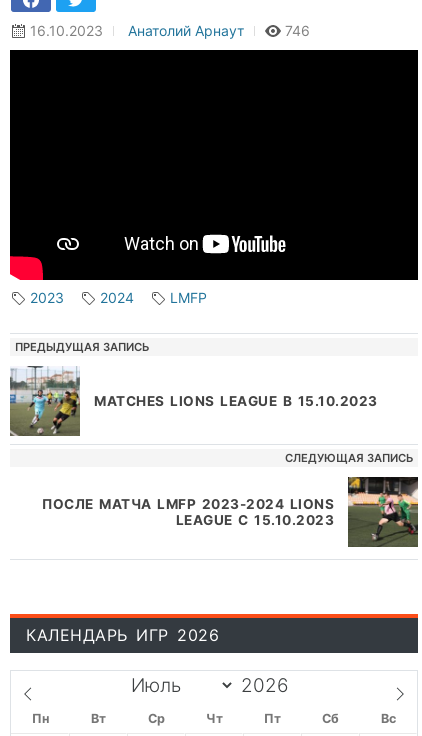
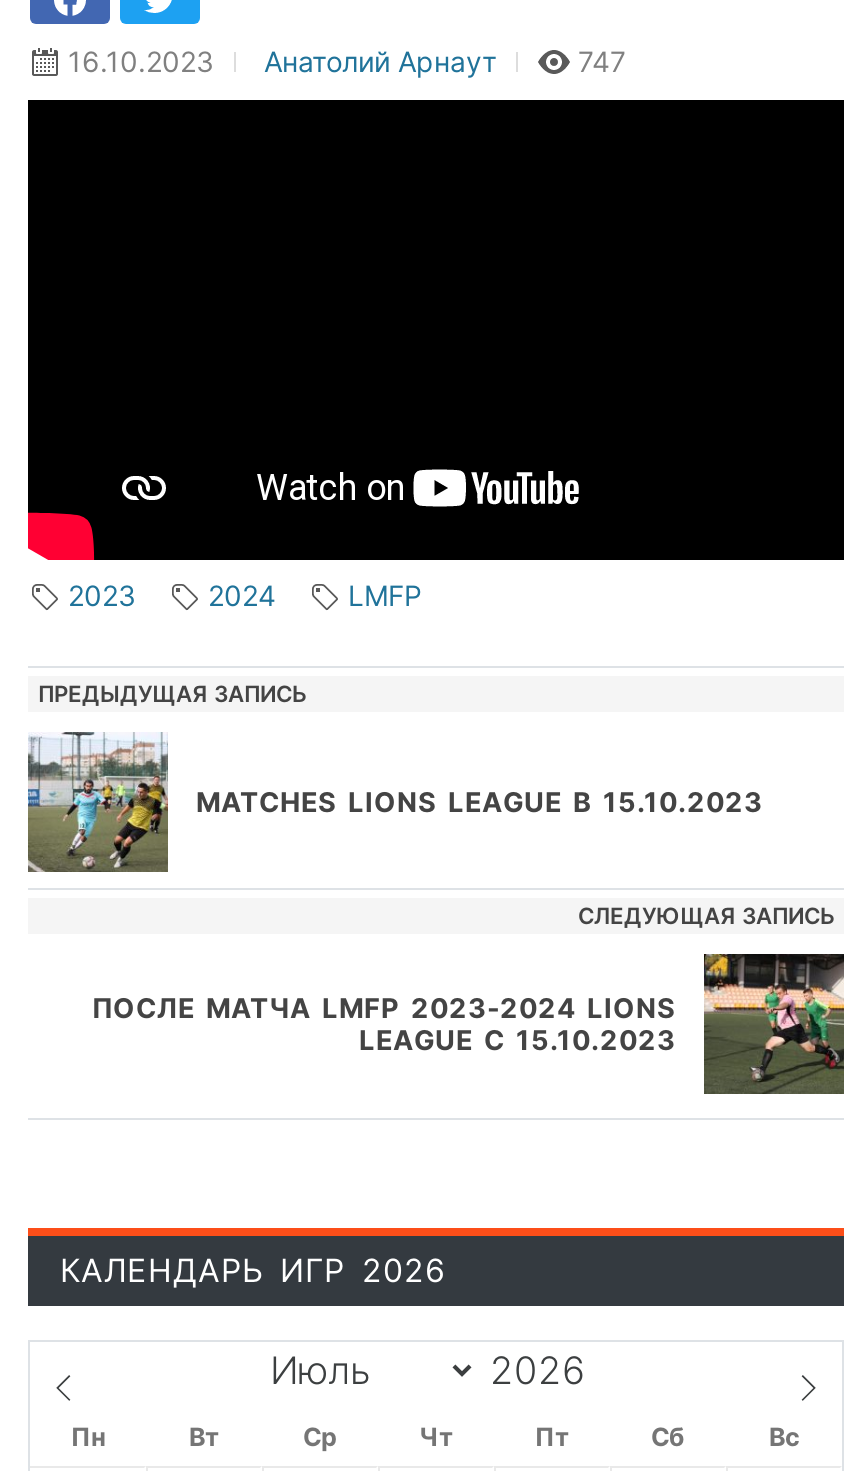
[285,22,310,39] 746 -> [578,43,626,77] 747

